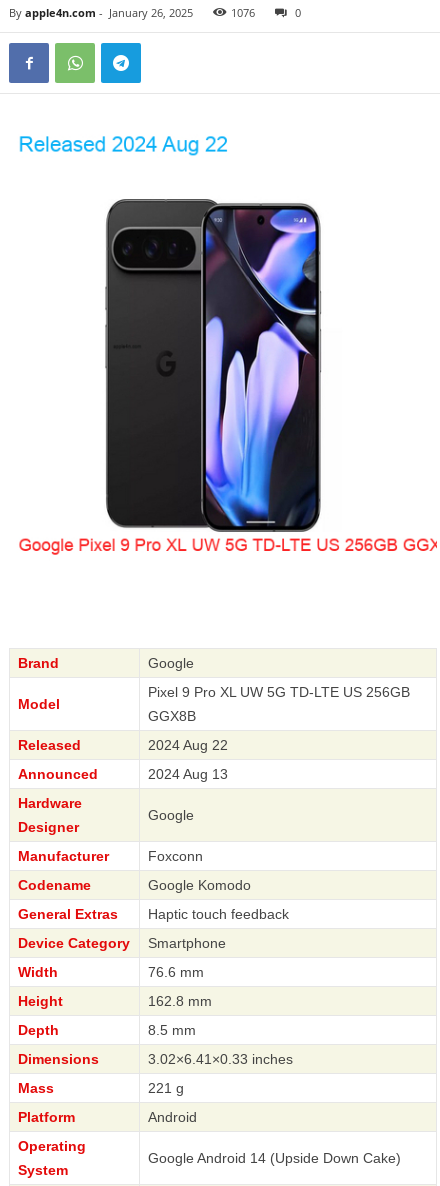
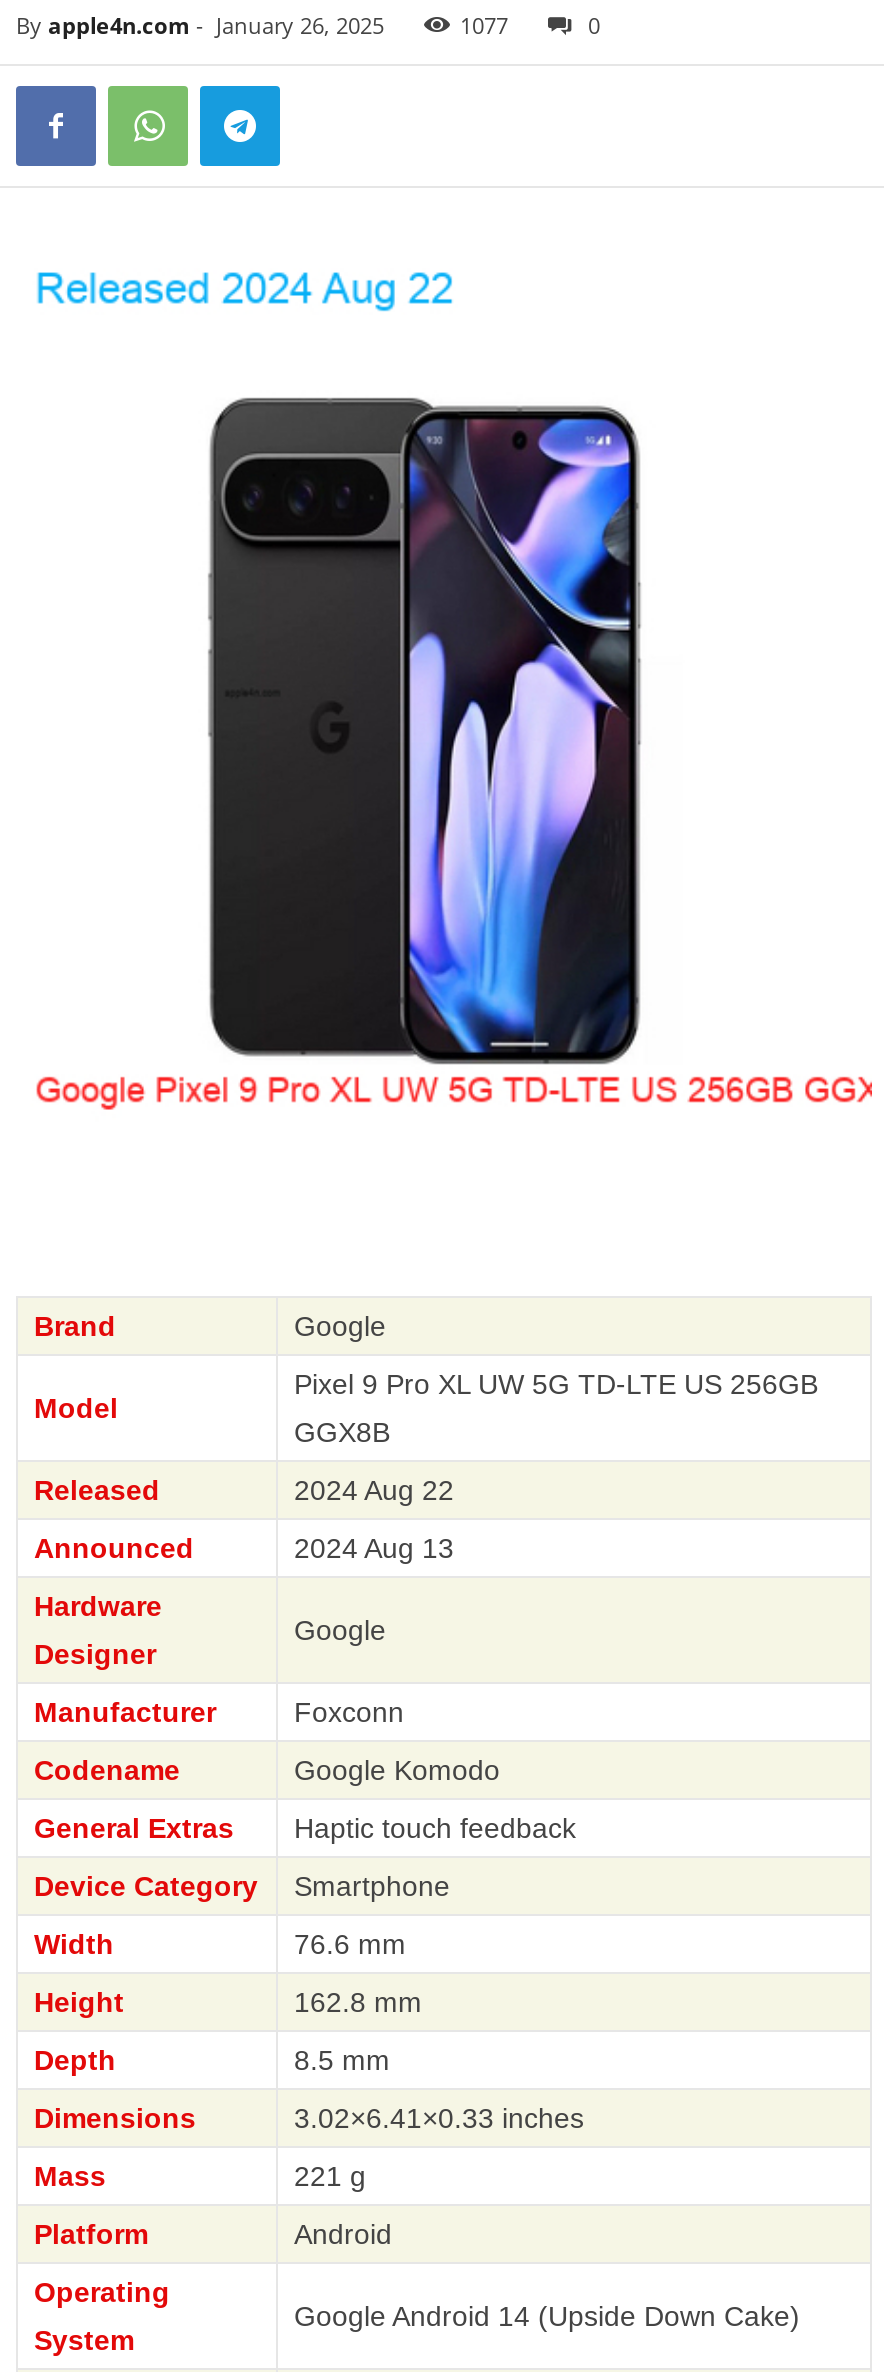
[231,5,255,20] 1076 -> [460,10,508,40] 1077

